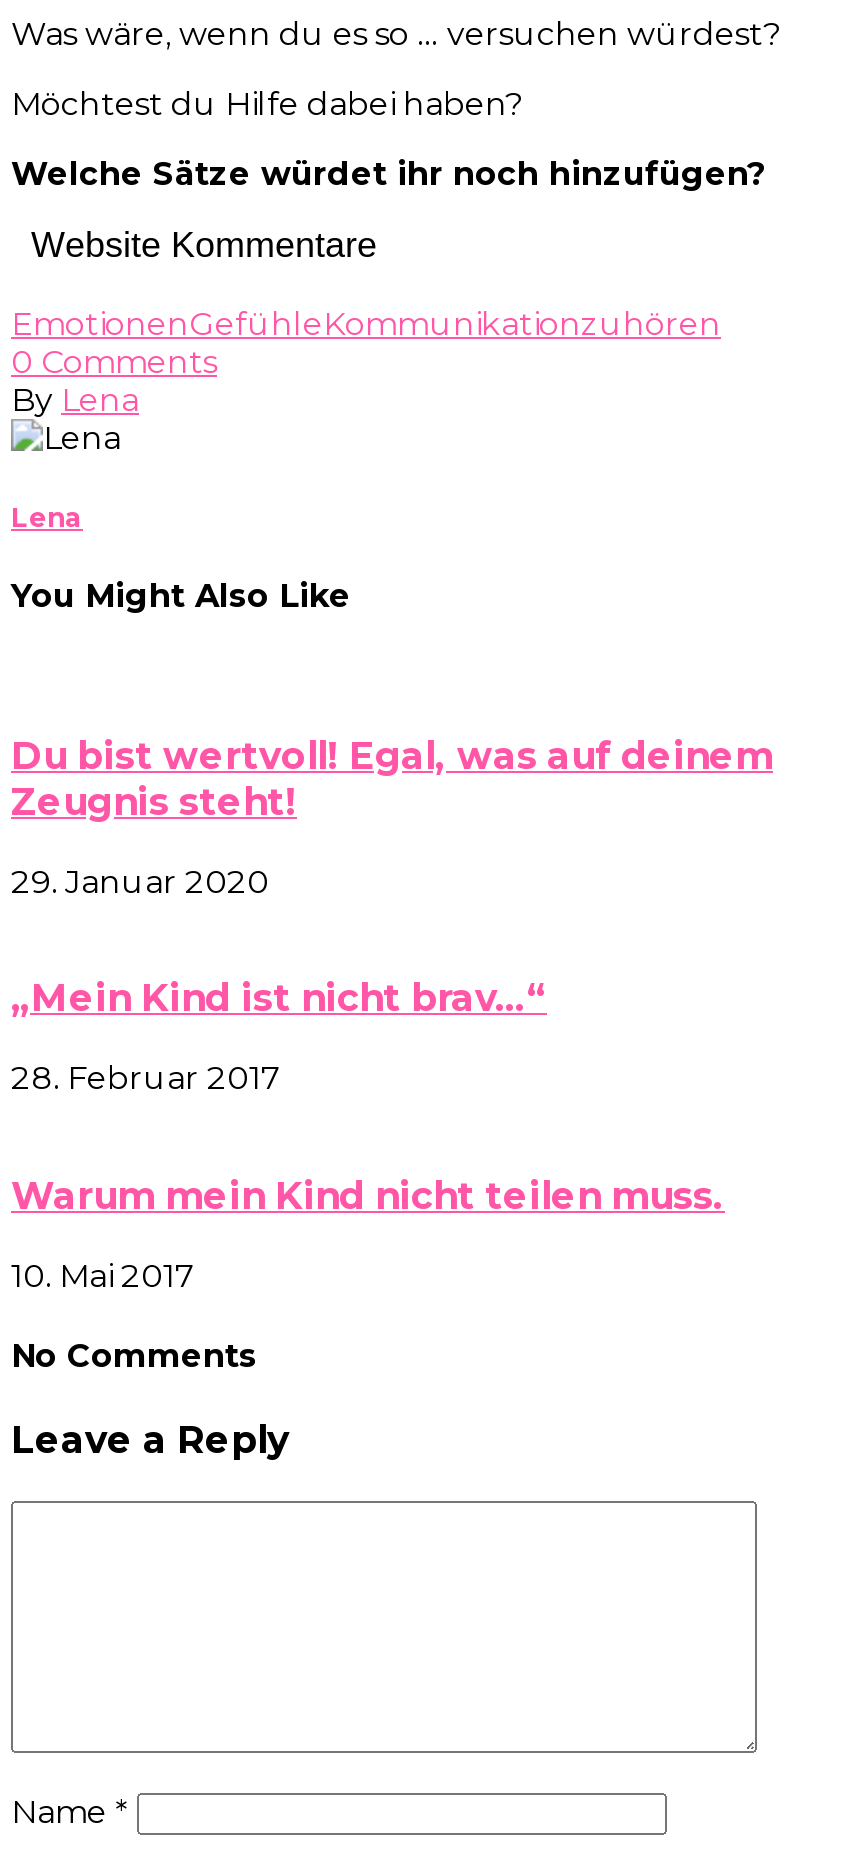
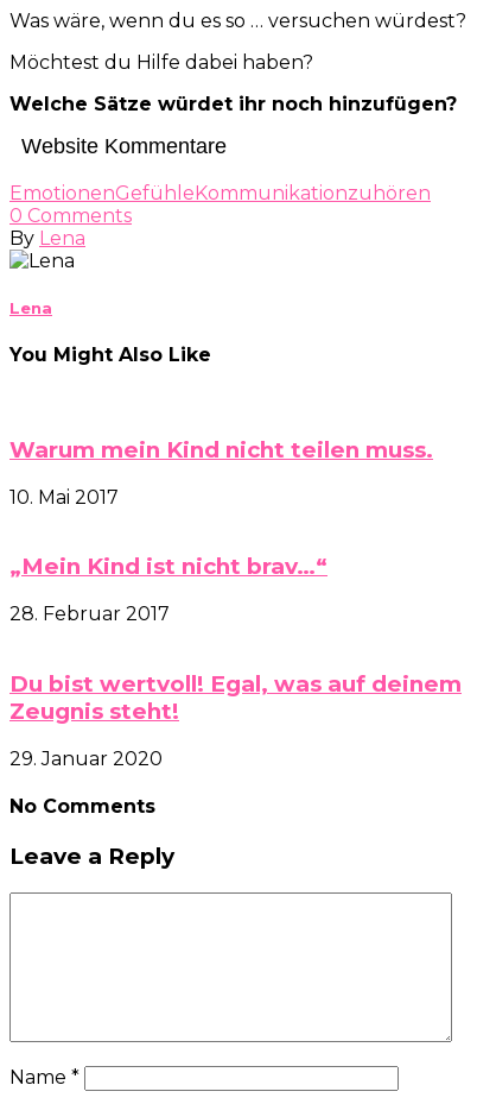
moved [11,733,773,900] -> [9,670,462,769]: Du bist wertvoll! Egal, was auf deinem | Zeugnis steht! | 29. Januar 2020
moved [11,976,725,1294] -> [9,436,433,625]: Warum mein Kind nicht teilen muss. | 10. Mai 2017 | „Mein Kind ist nicht brav…“ | 28. Februar 2017

